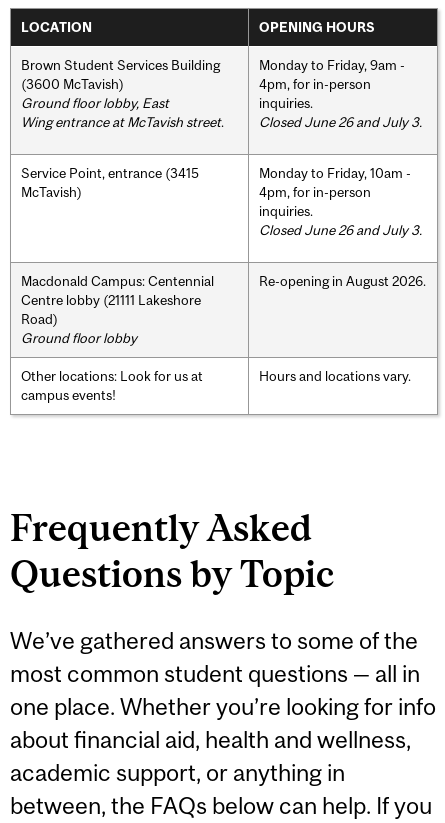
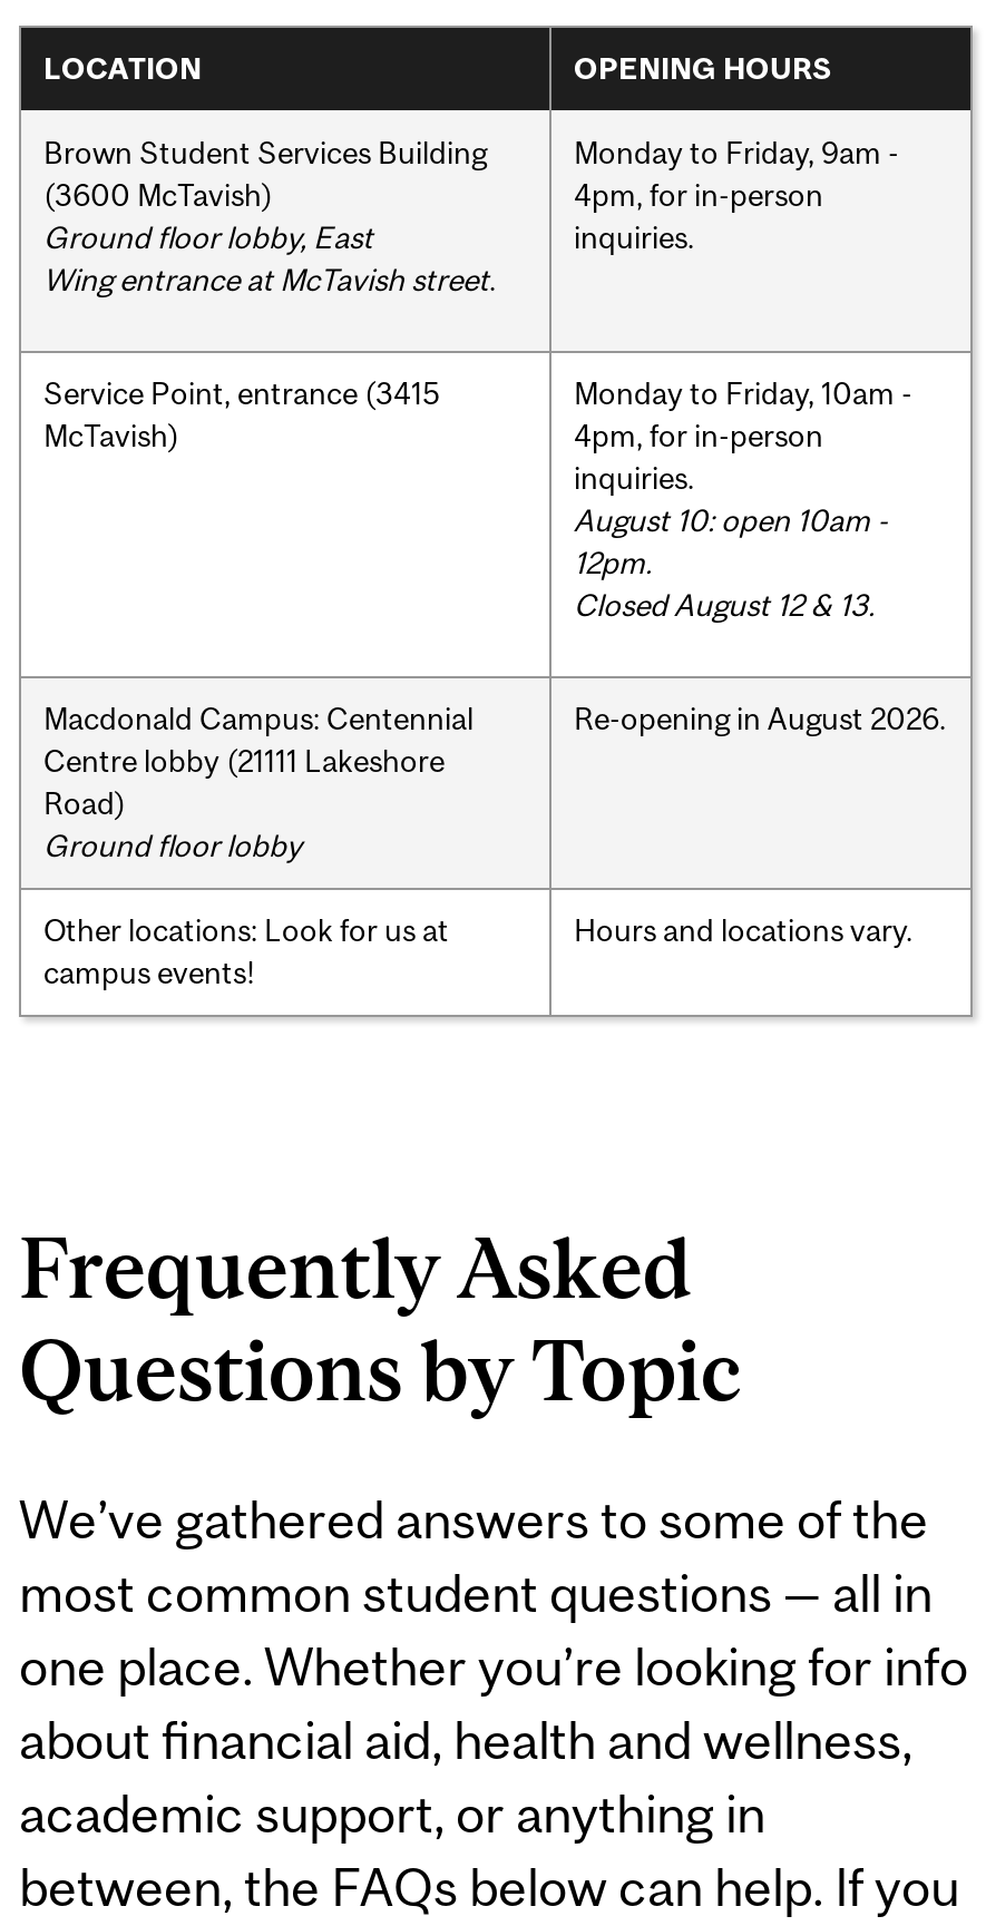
[259,114,422,130] Closed June 26 and July 3. -> none
[259,222,422,238] Closed June 26 and July 3. -> [574,501,888,622] August 10: open 10am - | 12pm. | Closed August 12 & 13.

